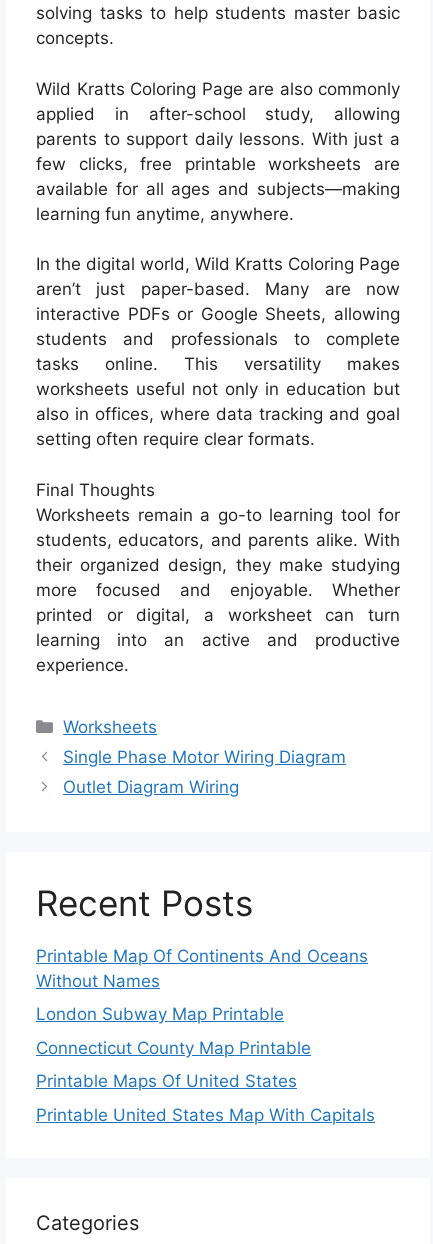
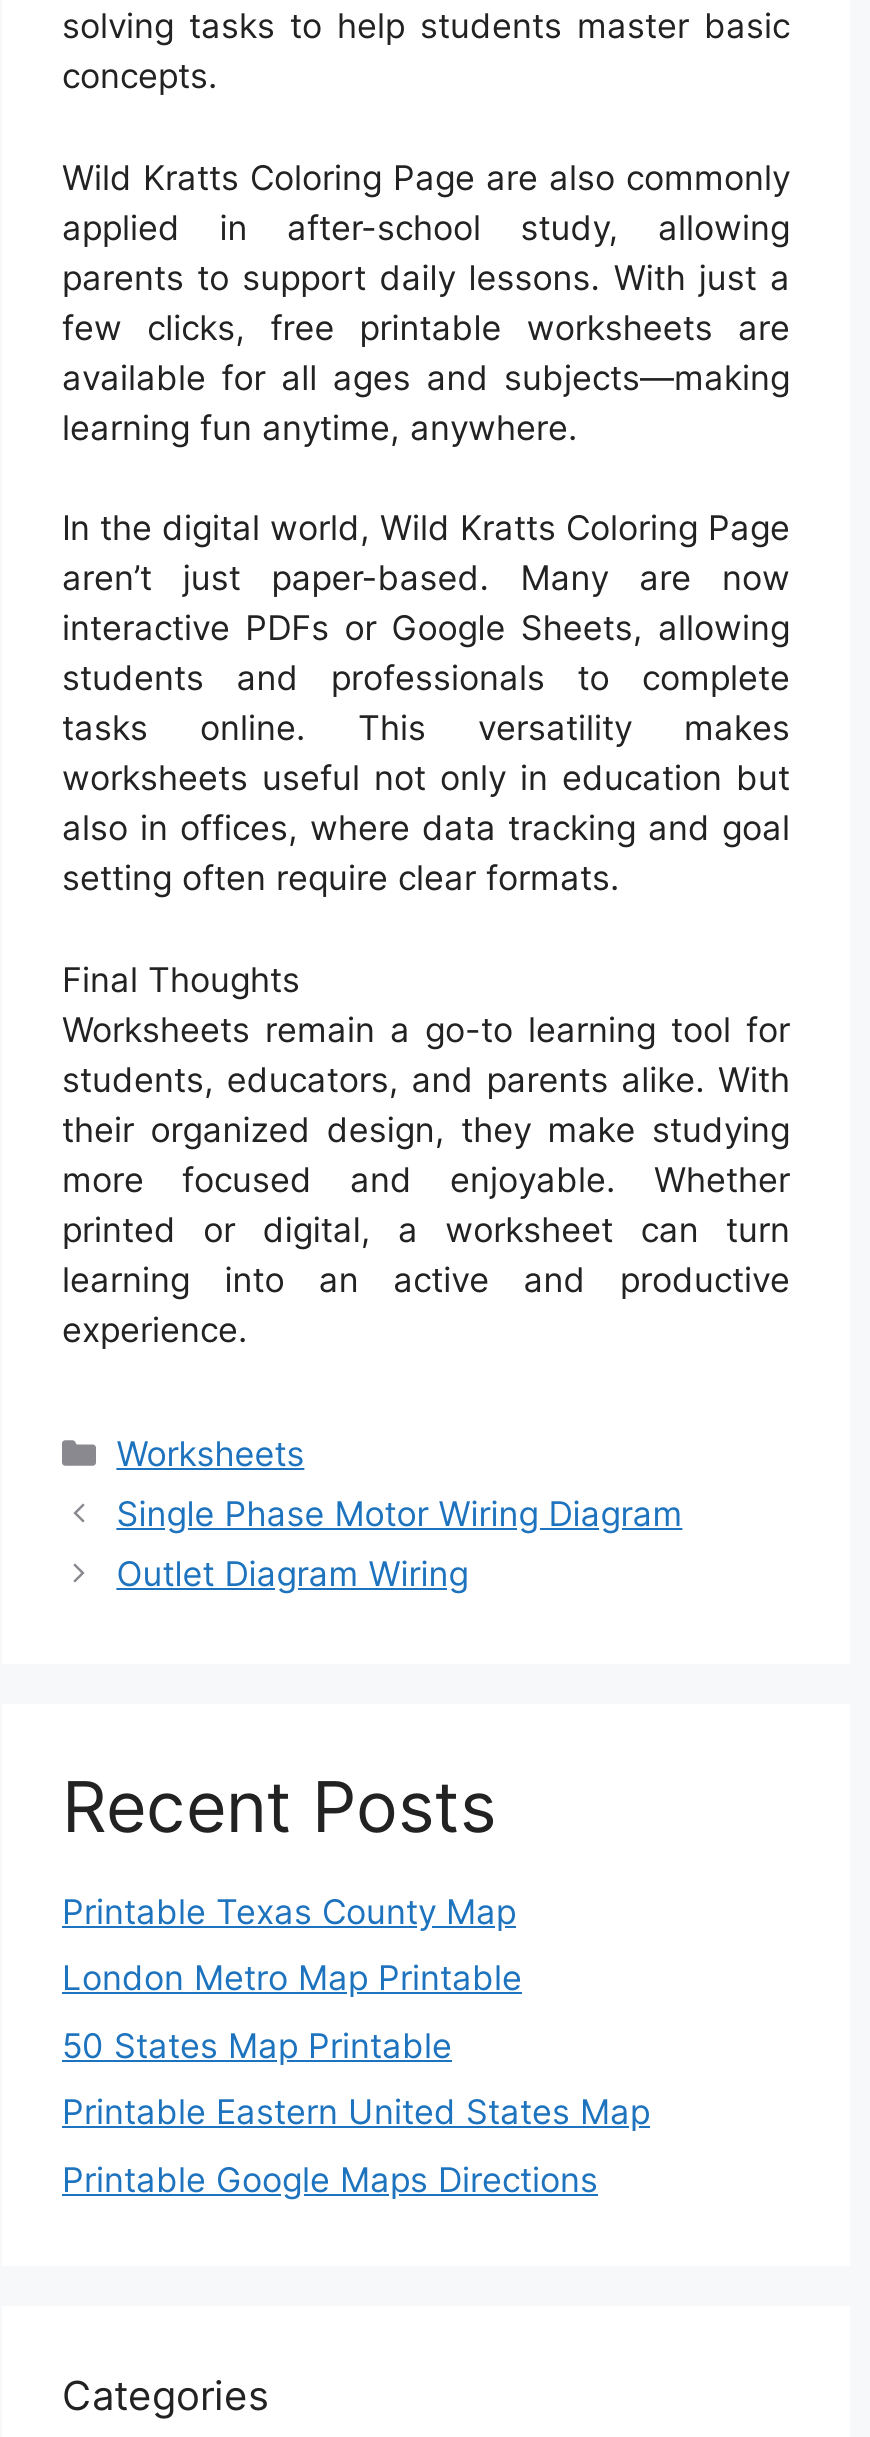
[36,946,368,991] Printable Map Of Continents And Oceans | Without Names -> [62,1892,516,1932] Printable Texas County Map
[36,1004,284,1024] London Subway Map Printable -> [62,1959,522,1999] London Metro Map Printable
[36,1038,311,1058] Connecticut County Map Printable -> [62,2026,452,2066] 50 States Map Printable
[36,1071,297,1091] Printable Maps Of United States -> [62,2093,650,2133] Printable Eastern United States Map
[36,1105,375,1125] Printable United States Map With Capitals -> [62,2160,598,2200] Printable Google Maps Directions

